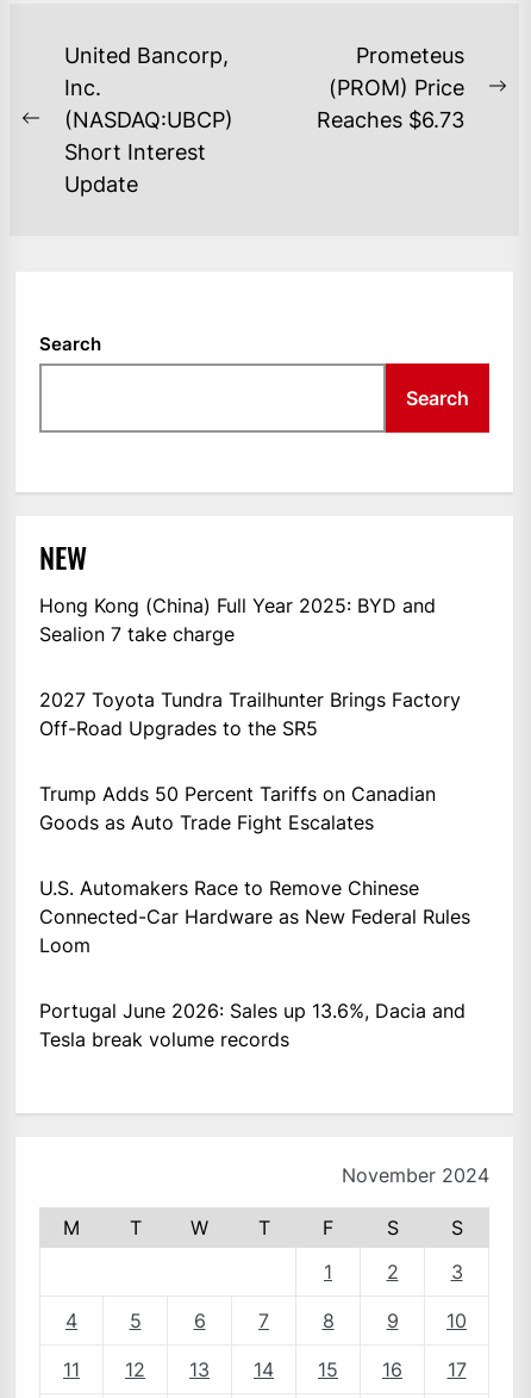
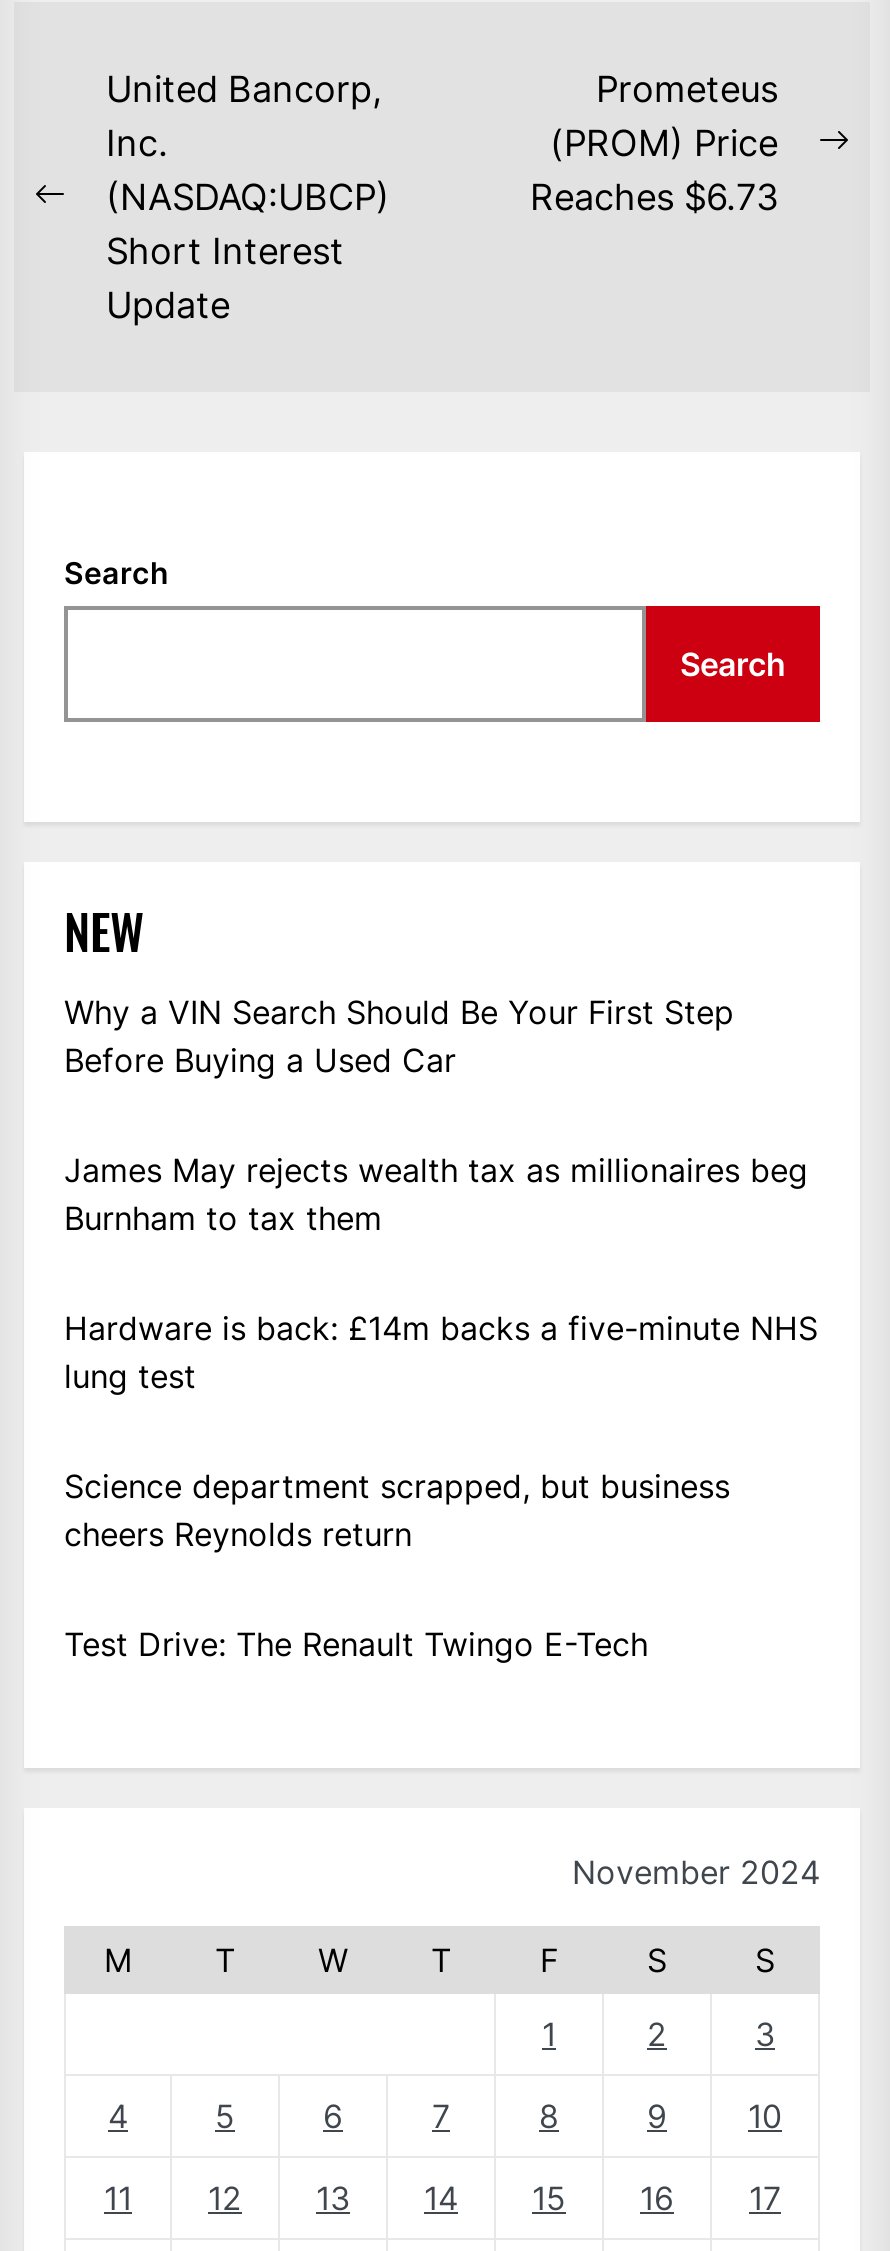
[39,594,436,647] Hong Kong (China) Full Year 2025: BYD and | Sealion 7 take charge -> [64,993,734,1081] Why a VIN Search Should Be Your First Step | Before Buying a Used Car
[39,688,461,741] 2027 Toyota Tundra Trailhunter Brings Factory | Off-Road Upgrades to the SR5 -> [64,1151,808,1239] James May rejects wealth tax as millionaires beg | Burnham to tax them
[39,782,436,835] Trump Adds 50 Percent Tariffs on Canadian | Goods as Auto Trade Fight Escalates -> [64,1309,818,1397] Hardware is back: £14m backs a five-minute NHS | lung test
[39,877,470,958] U.S. Automakers Race to Remove Chinese | Connected-Car Hardware as New Federal Rules | Loom -> [64,1467,730,1555] Science department scrapped, but business | cheers Reynolds return
[39,999,466,1052] Portugal June 2026: Sales up 13.6%, Dacia and | Tesla break volume records -> [64,1625,648,1665] Test Drive: The Renault Twingo E-Tech

